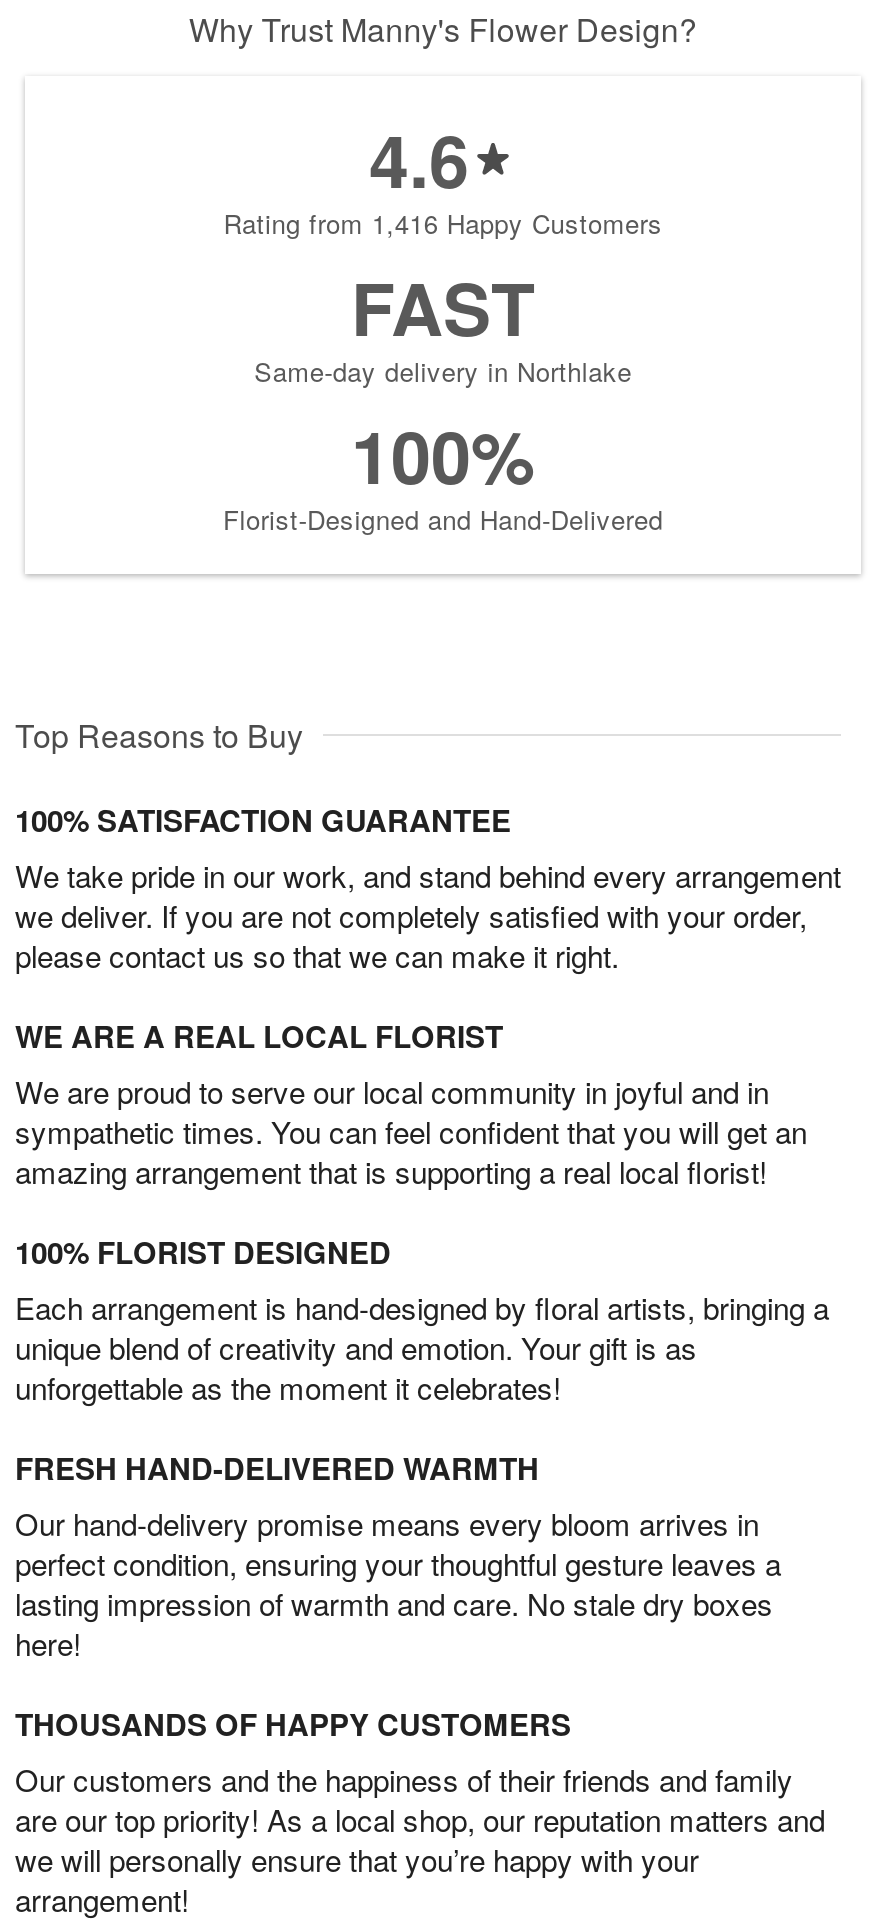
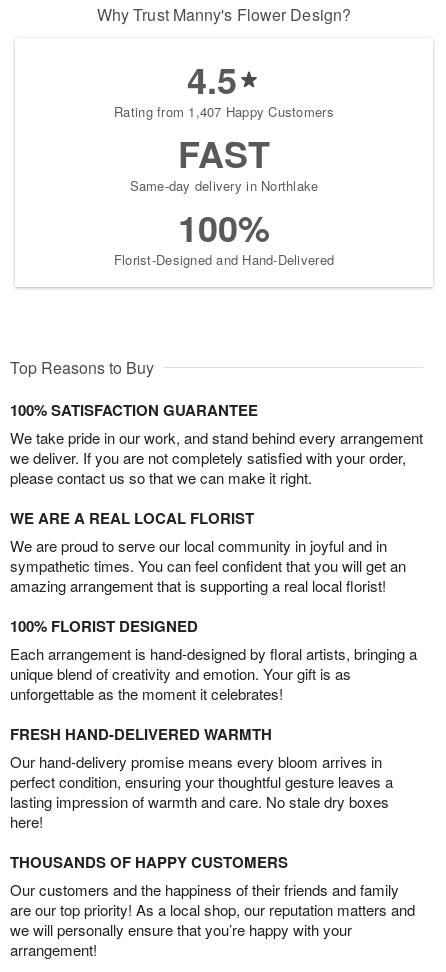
[369,107,469,211] 4.6 -> [187,53,237,105] 4.5
[223,205,663,243] Rating from 1,416 Happy Customers -> [114,102,334,121] Rating from 1,407 Happy Customers

